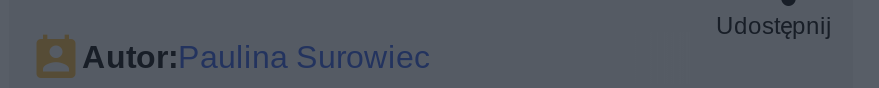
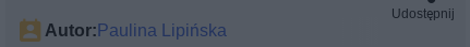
[82,37,430,75] Autor:Paulina Surowiec -> [45,20,227,40] Autor:Paulina Lipińska

